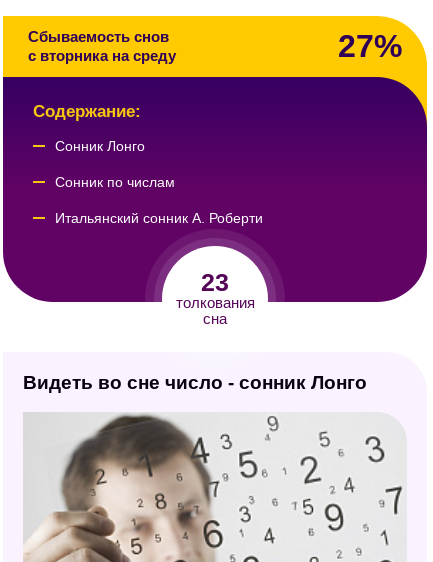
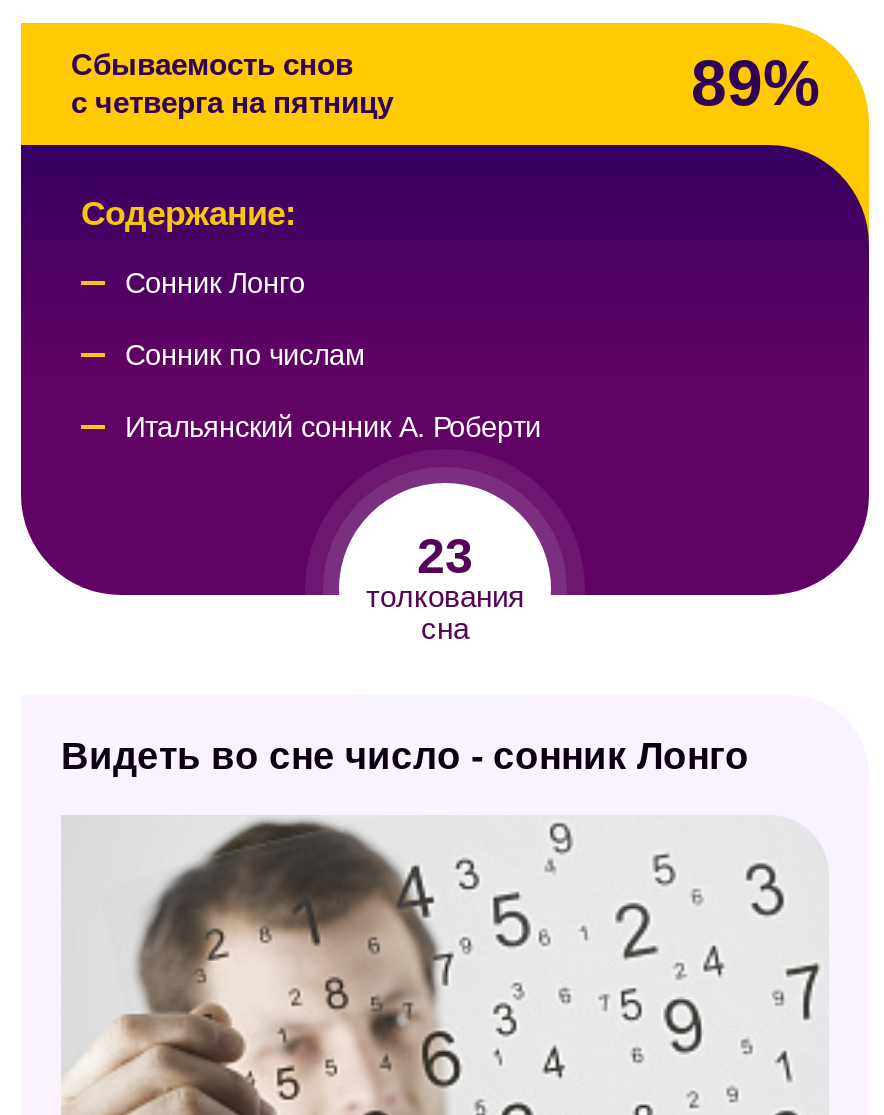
[338,28,402,64] 27% -> [691,46,819,118] 89%
[28,47,176,64] с вторника на среду -> [71,85,393,119] с четверга на пятницу

